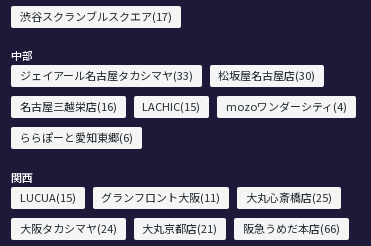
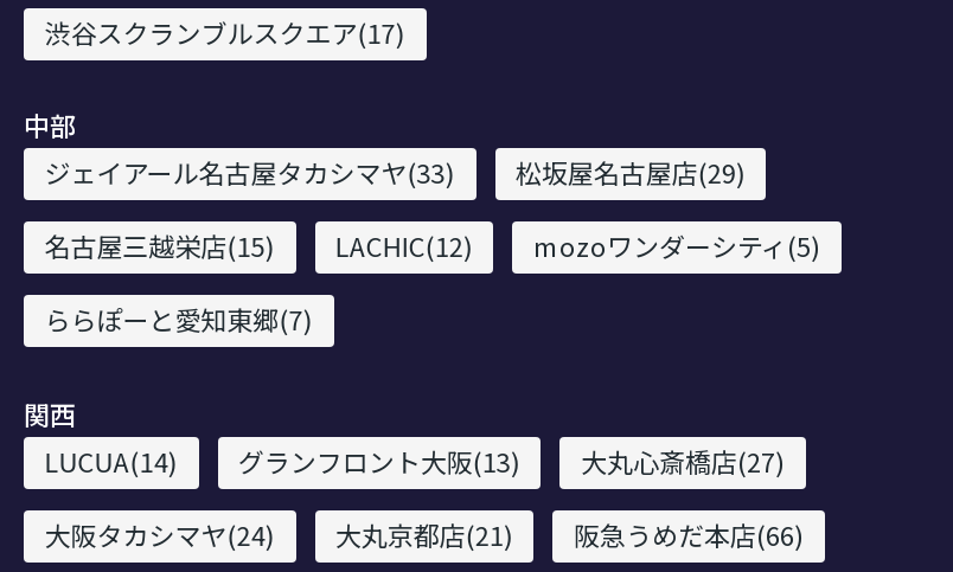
[218,67,315,83] 松坂屋名古屋店(30) -> [515,153,745,191] 松坂屋名古屋店(29)
[20,98,347,114] 名古屋三越栄店(16) | LACHIC(15) | mozoワンダーシティ(4) -> [45,227,820,265] 名古屋三越栄店(15) | LACHIC(12) | mozoワンダーシティ(5)
[20,129,133,145] ららぽーと愛知東郷(6) -> [45,300,312,338] ららぽーと愛知東郷(7)
[20,189,332,205] LUCUA(15) | グランフロント大阪(11) | 大丸心斎橋店(25) -> [45,441,785,479] LUCUA(14) | グランフロント大阪(13) | 大丸心斎橋店(27)

